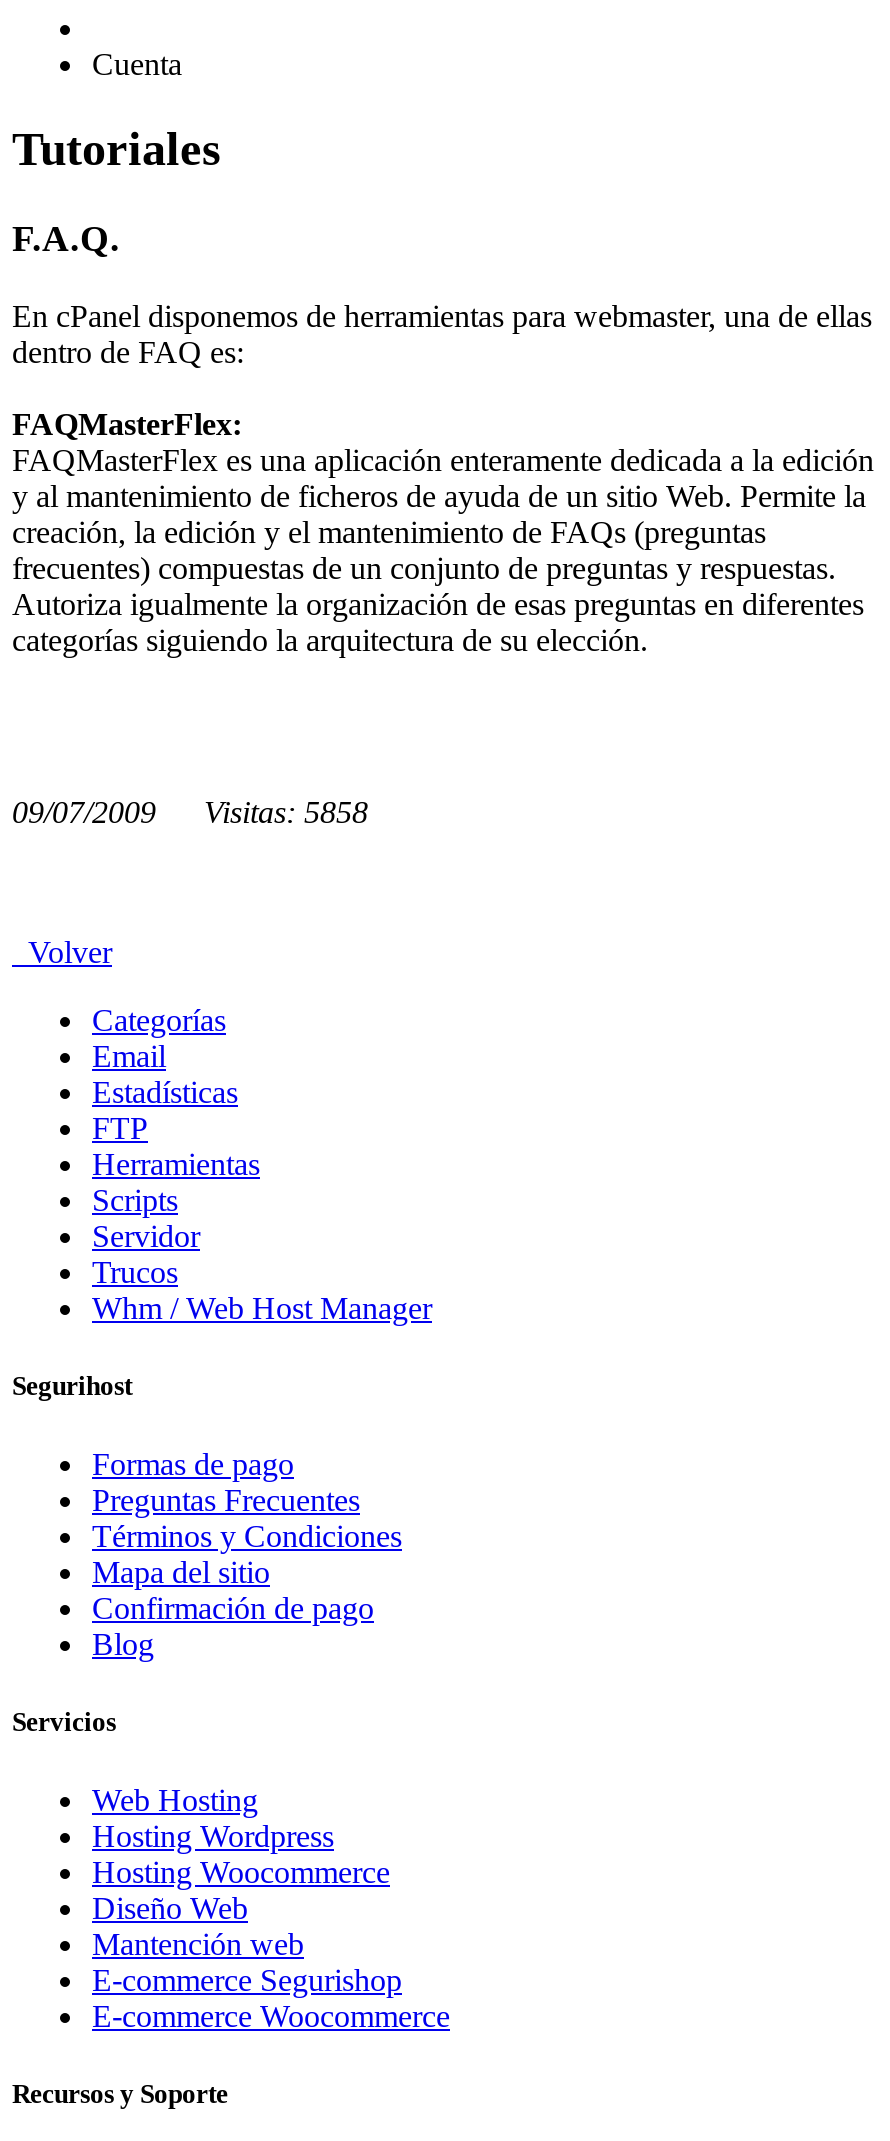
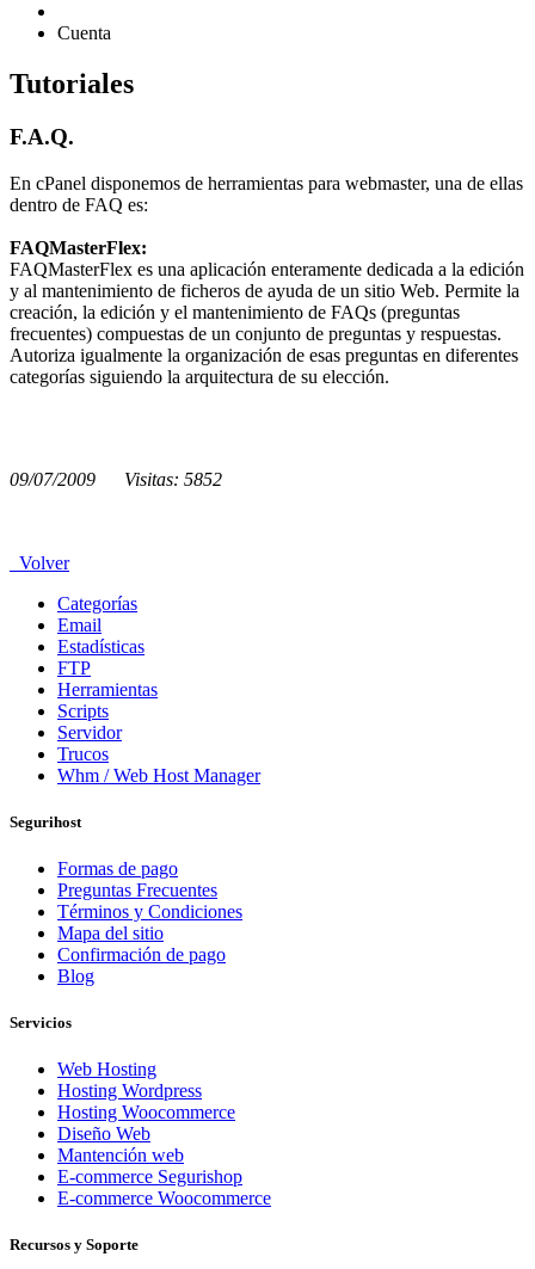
[12,794,368,828] 09/07/2009 Visitas: 5858 -> [10,469,222,489] 09/07/2009 Visitas: 5852

